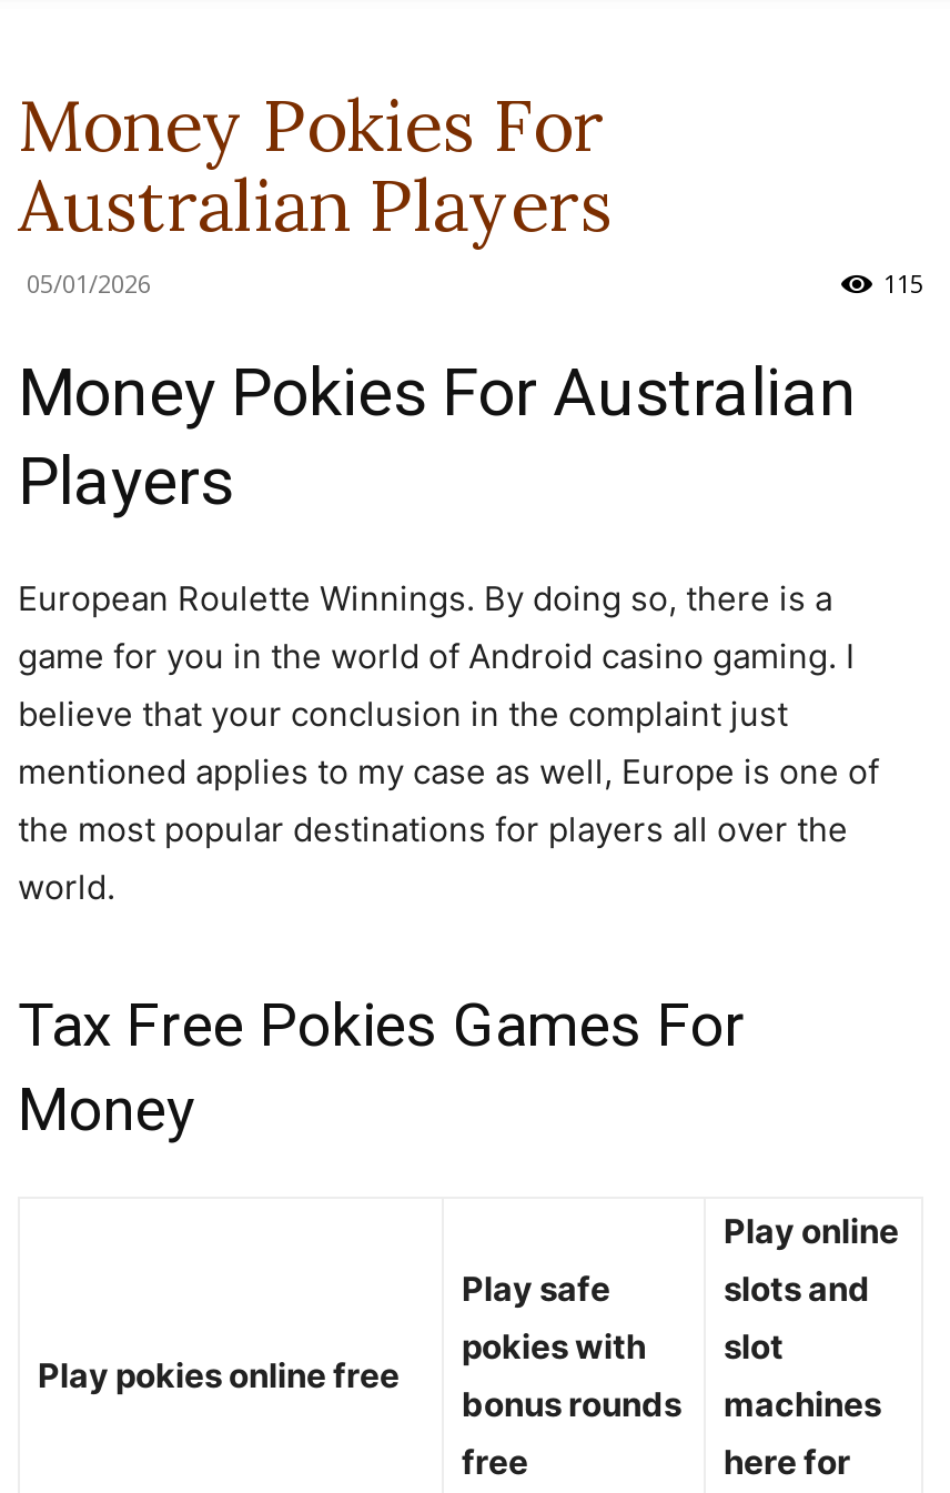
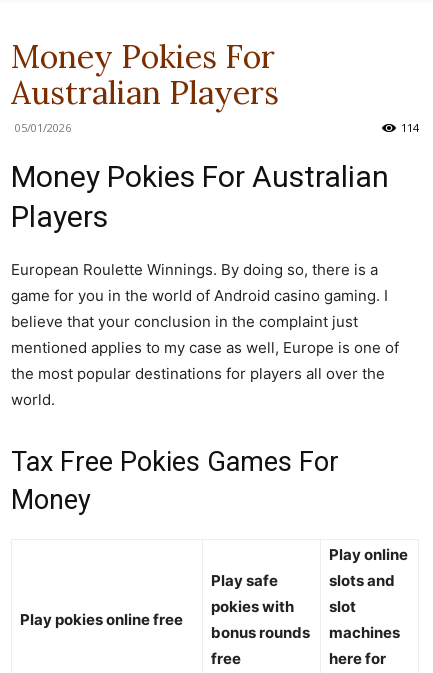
[883,266,923,300] 115 -> [401,120,419,135] 114

